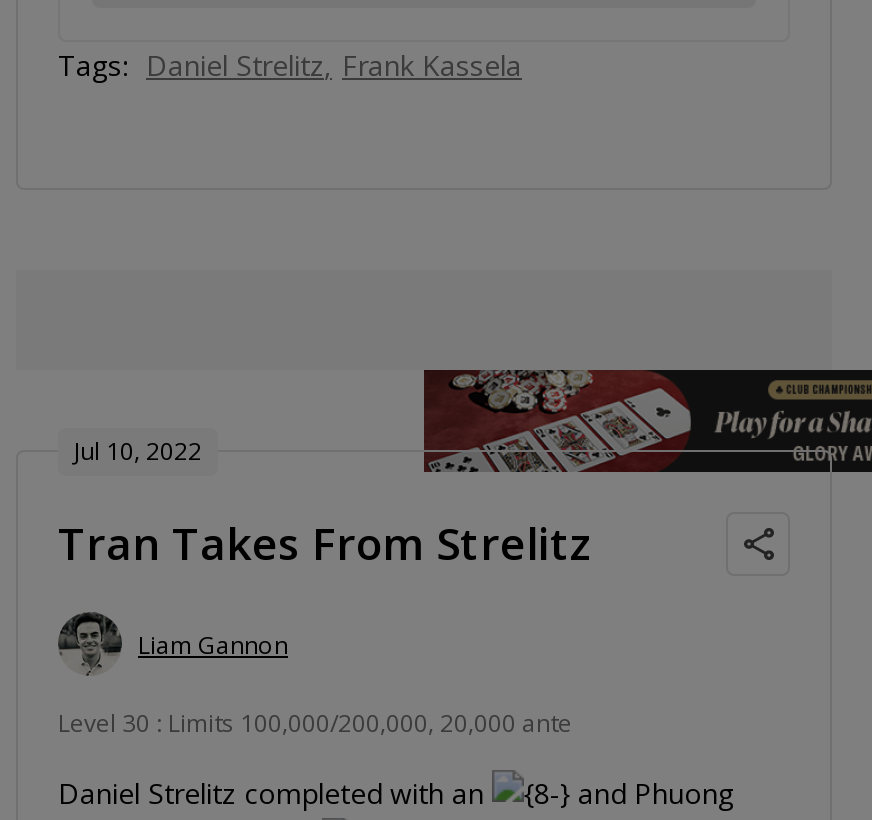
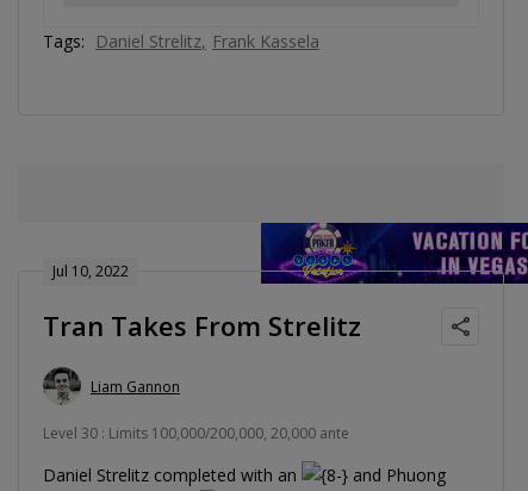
[422,368,866,474] [image] -> [260,222,524,285] [image]

